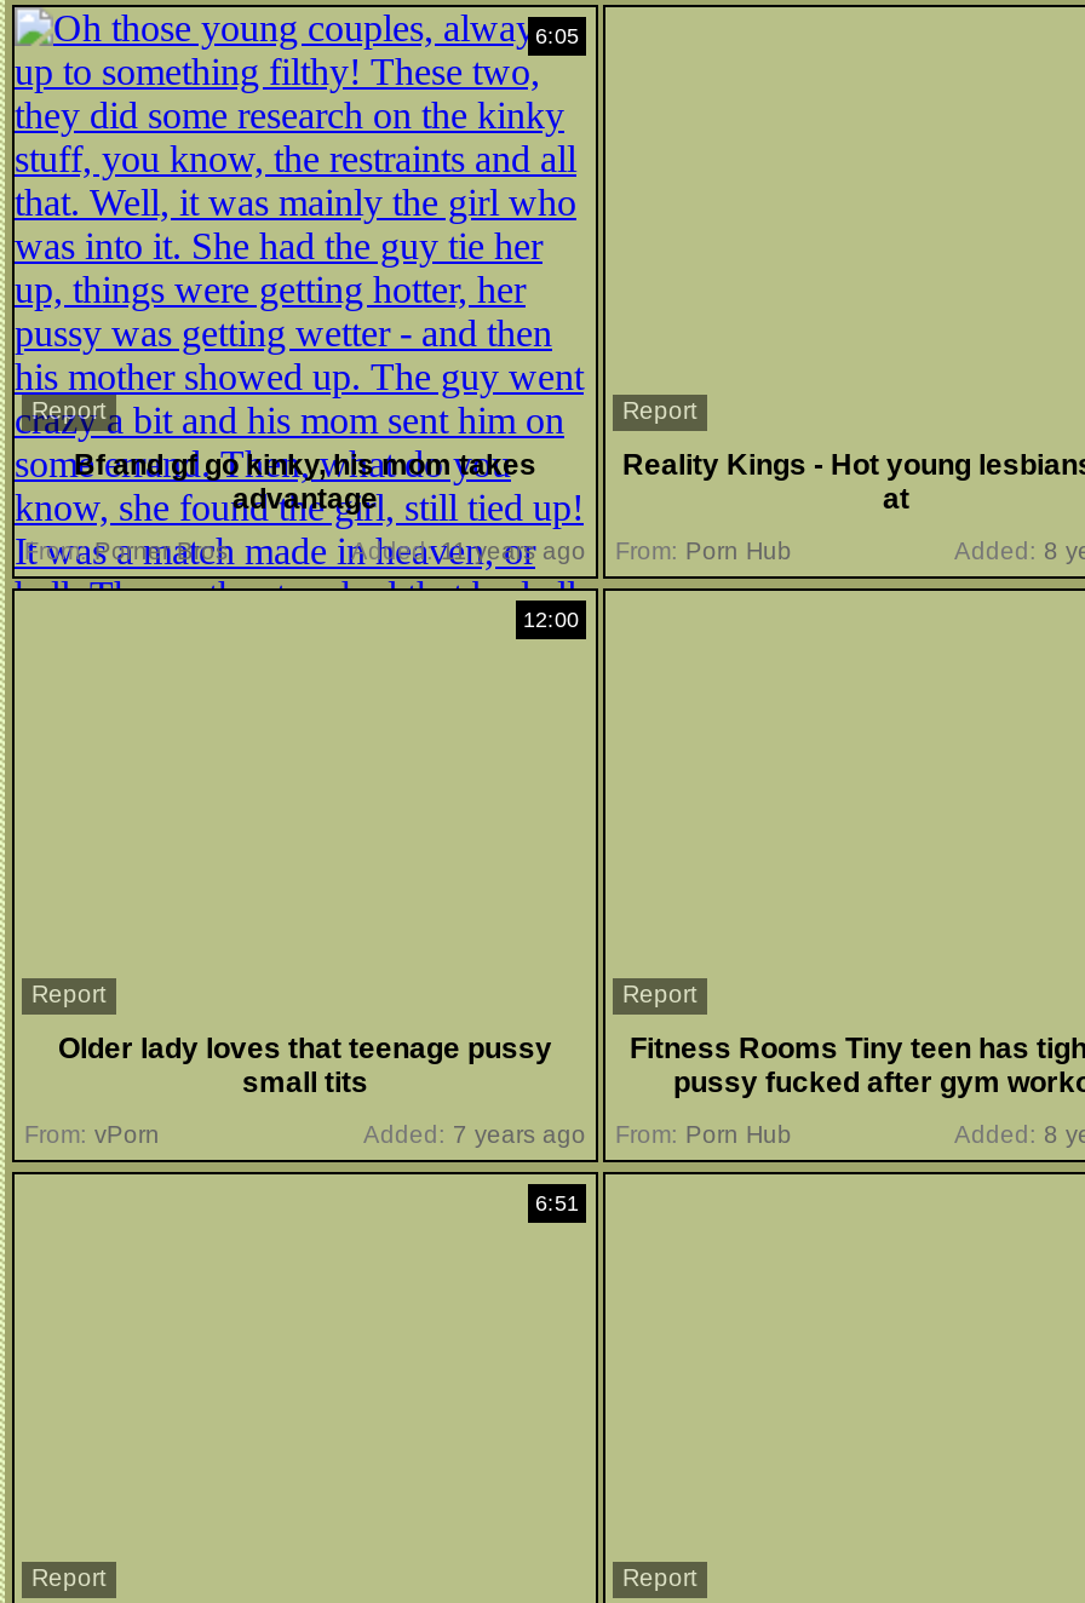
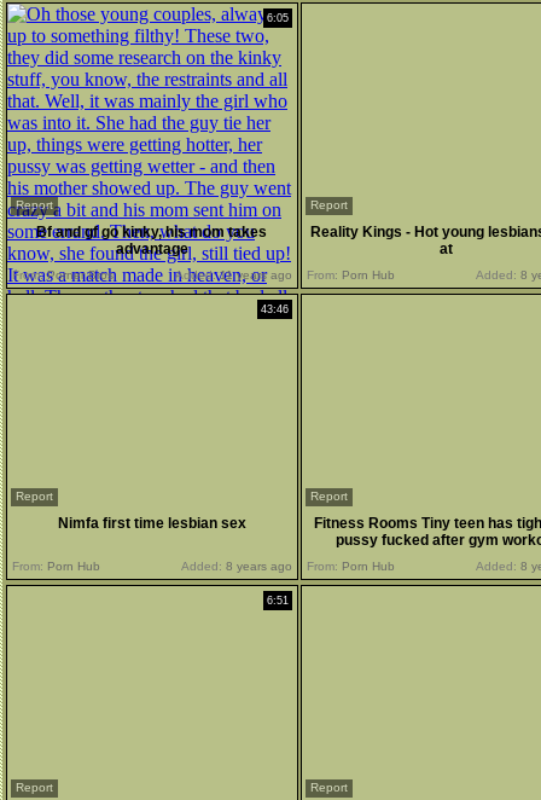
[523,608,579,632] 12:00 -> [261,303,289,315] 43:46
[58,1032,552,1099] Older lady loves that teenage pussy | small tits -> [58,515,246,532] Nimfa first time lesbian sex
[24,1121,586,1148] Added: 7 years ago | From: vPorn -> [12,560,292,573] Added: 8 years ago | From: Porn Hub

